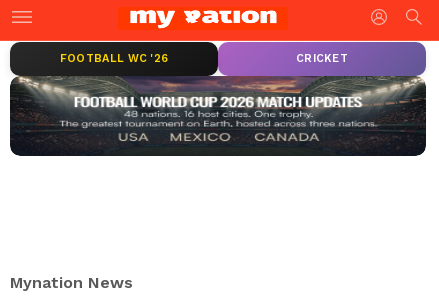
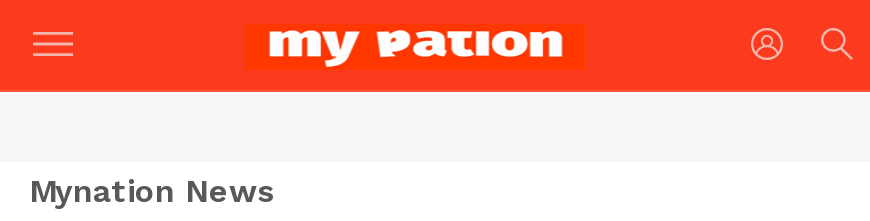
[9,41,427,157] [image] | FOOTBALL WC '26 | CRICKET -> none

